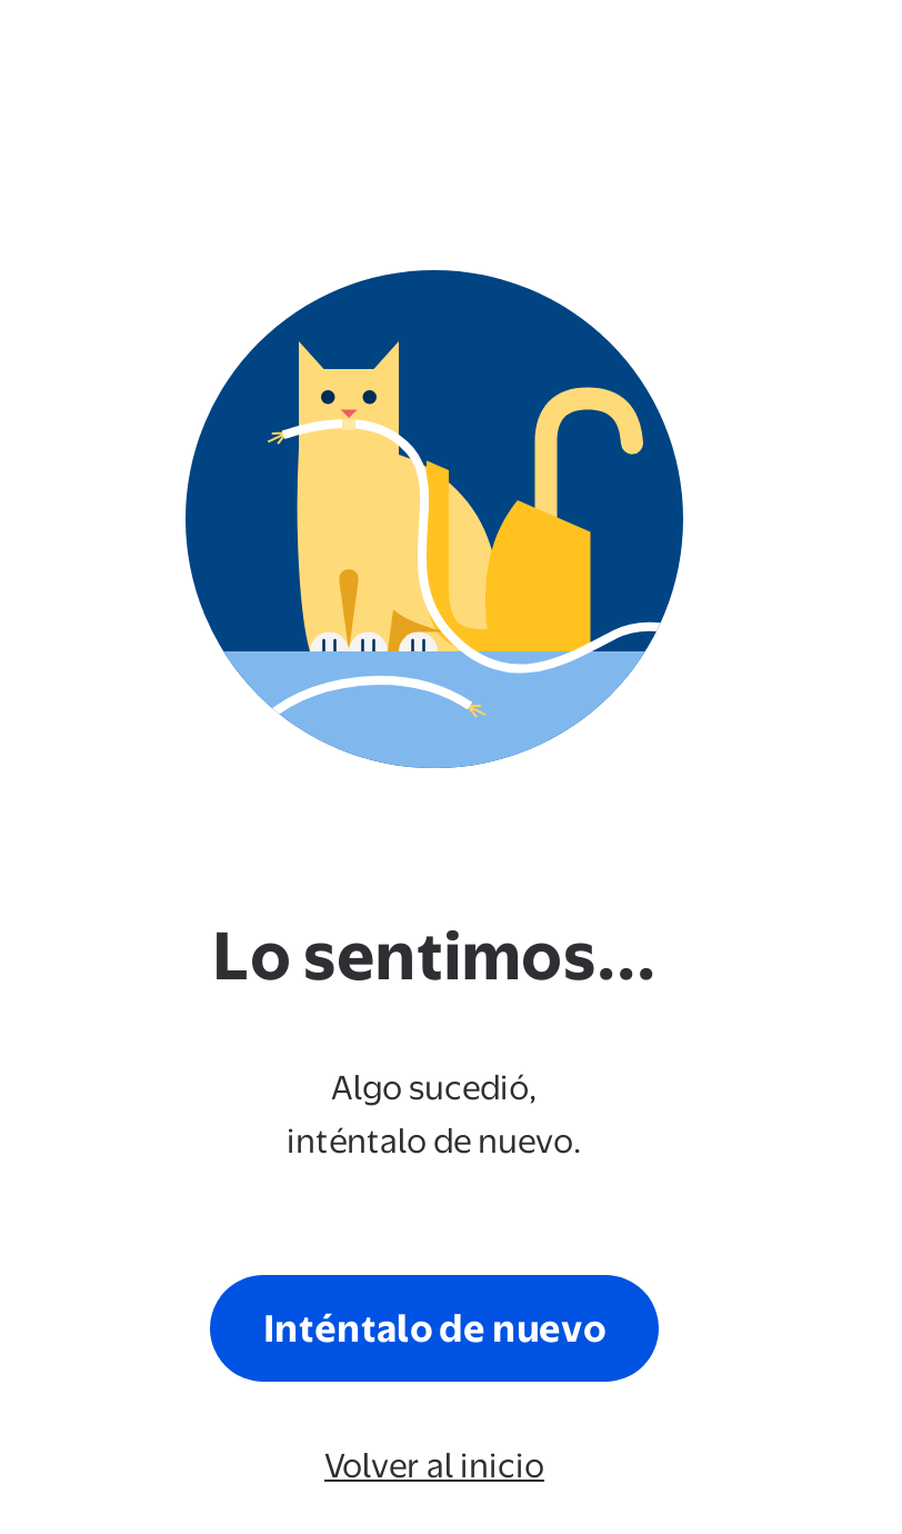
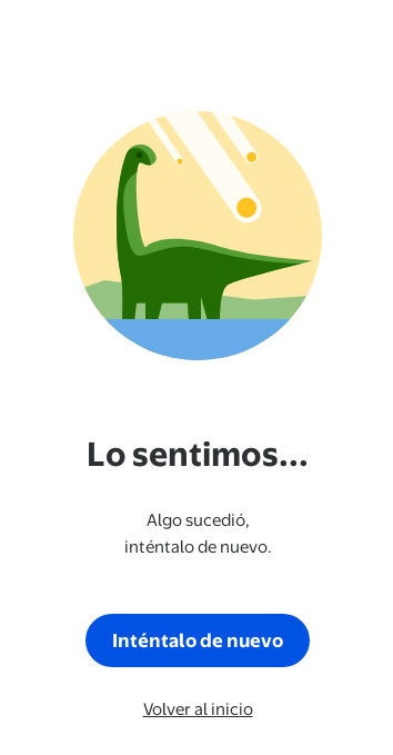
[183,268,685,719] [image] -> [73,111,322,335] [image]

